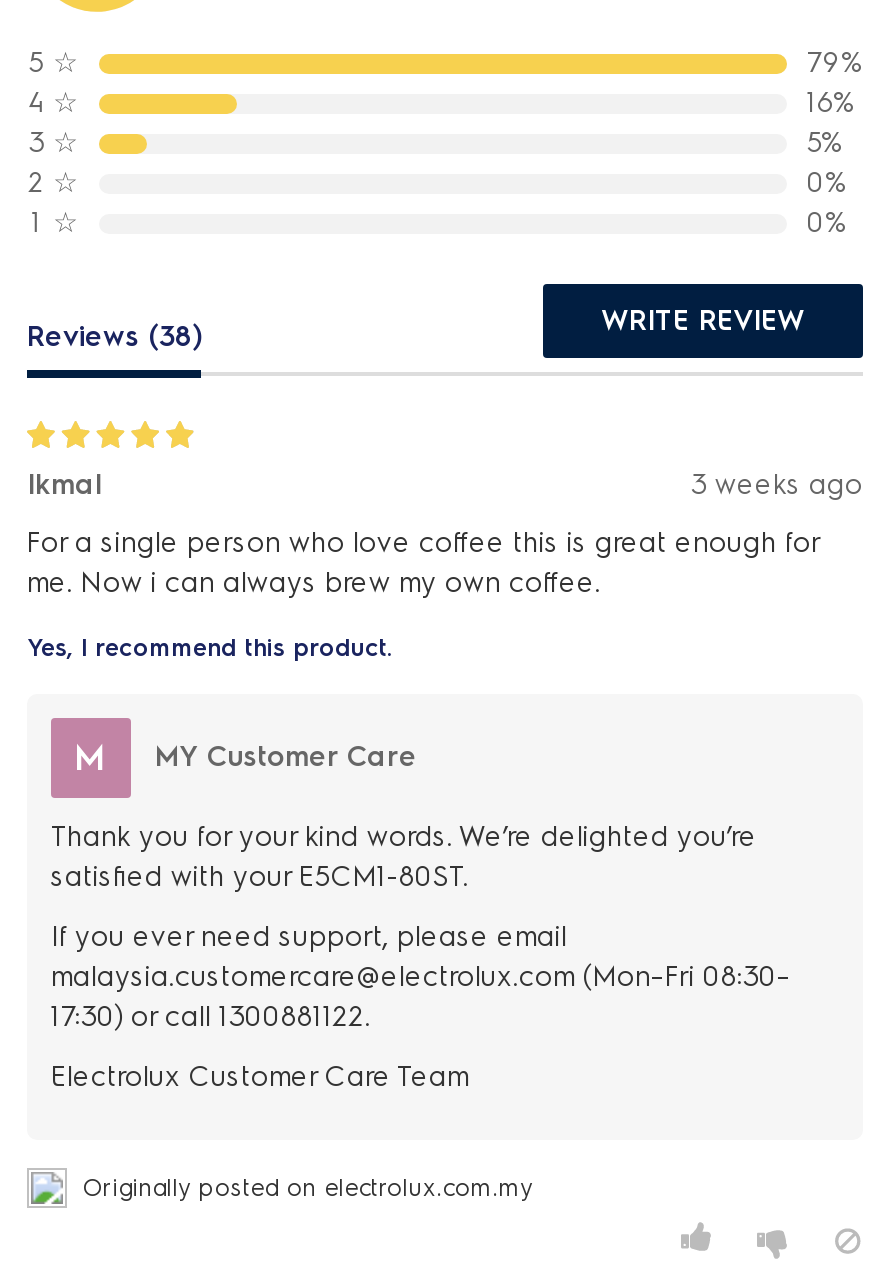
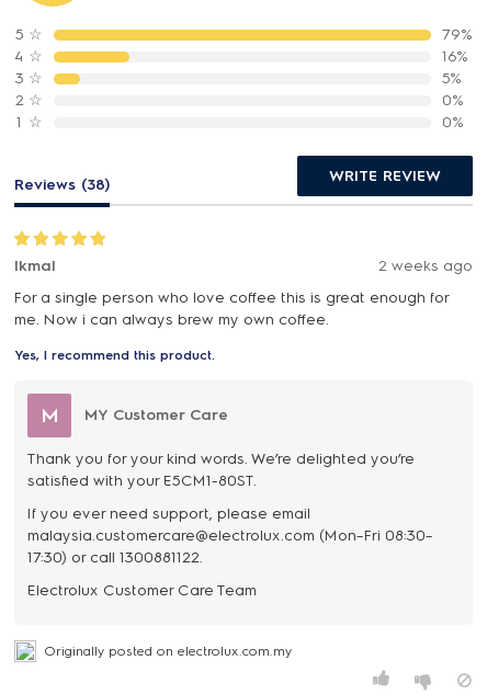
[691,468,863,502] 3 weeks ago -> [378,256,473,275] 2 weeks ago

